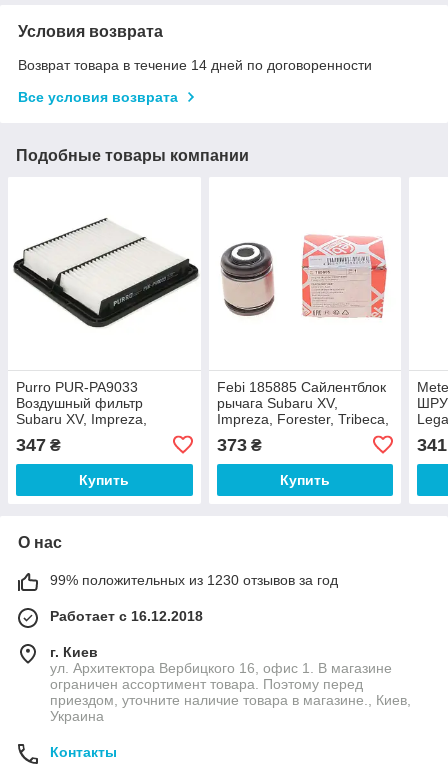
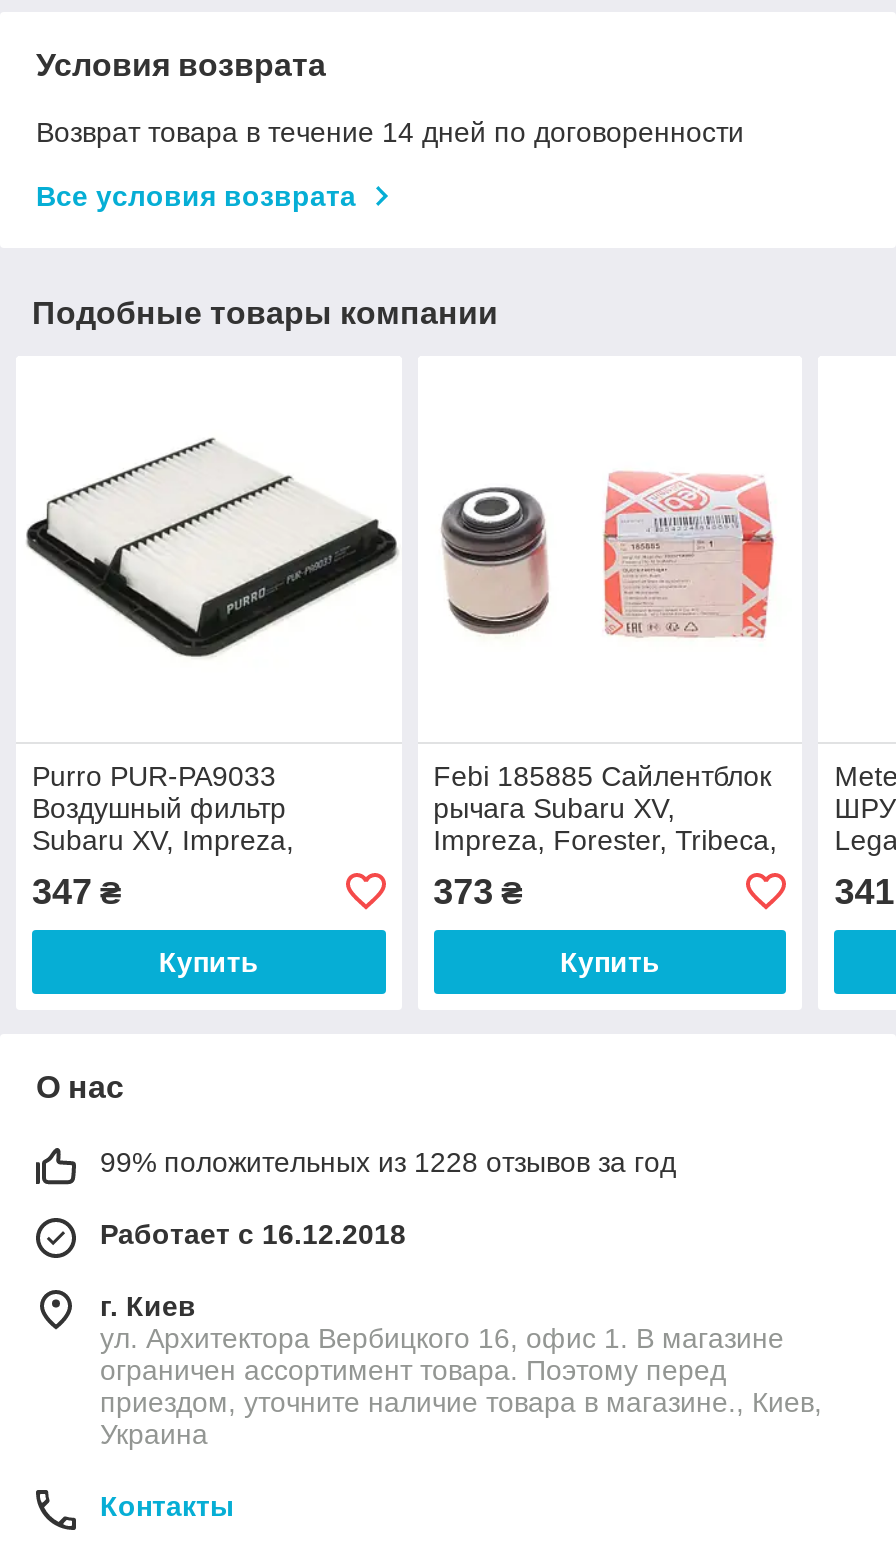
[50,572,338,588] 99% положительных из 1230 отзывов за год -> [100,1146,676,1178] 99% положительных из 1228 отзывов за год

